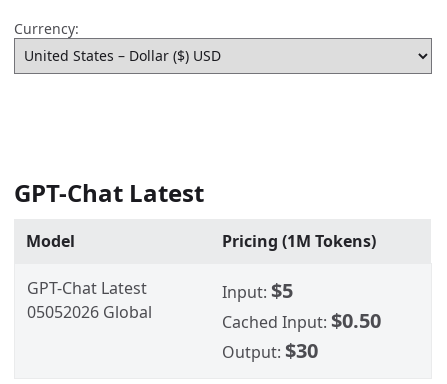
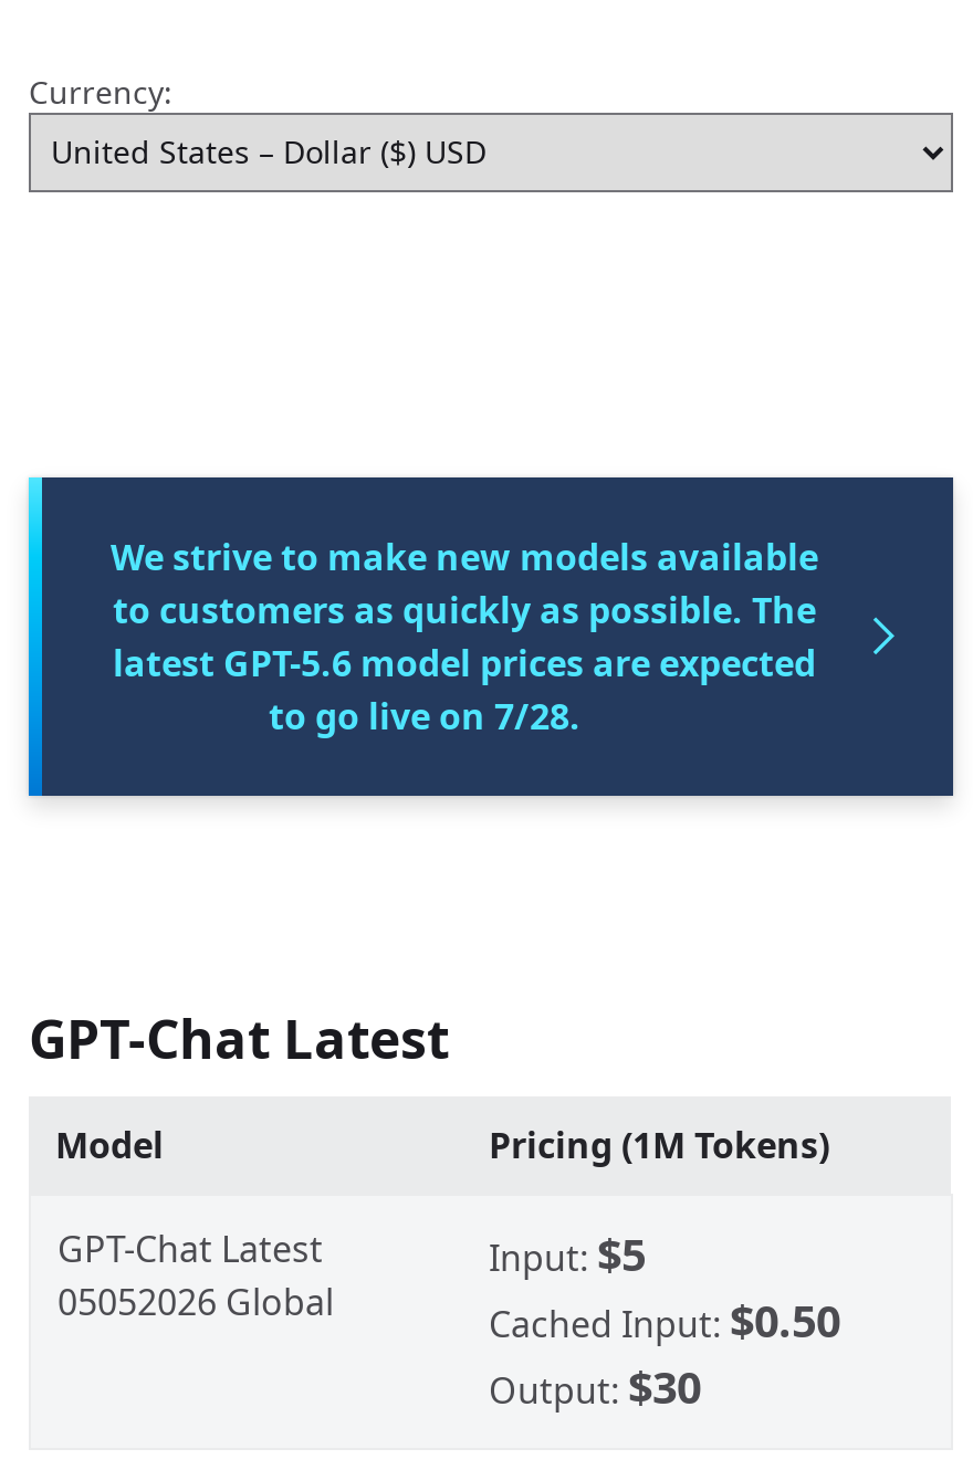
none -> [24,475,958,800] [image] | We strive to make new models available | to customers as quickly as possible. The | latest GPT-5.6 model prices are expected | to go live on 7/28.

